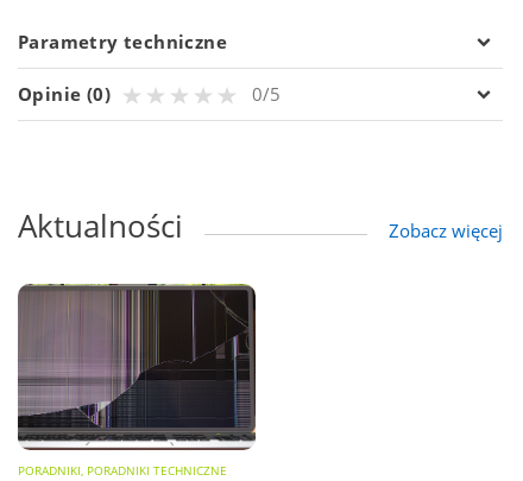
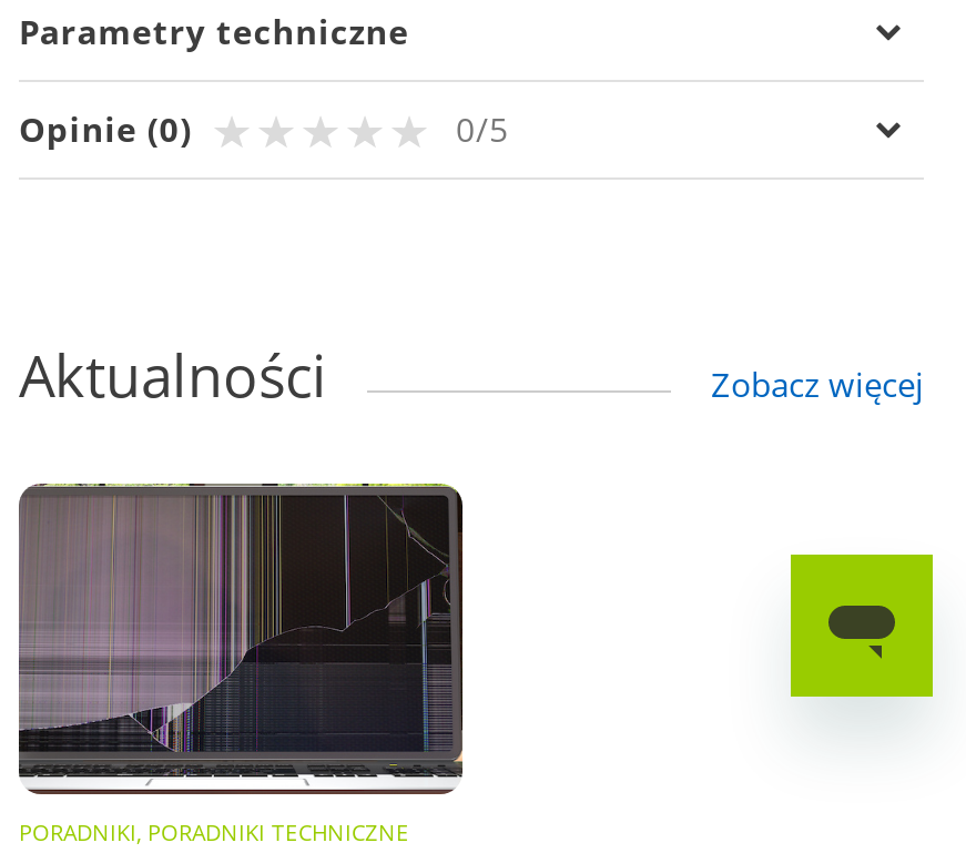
none -> [789,551,935,702] [image]

